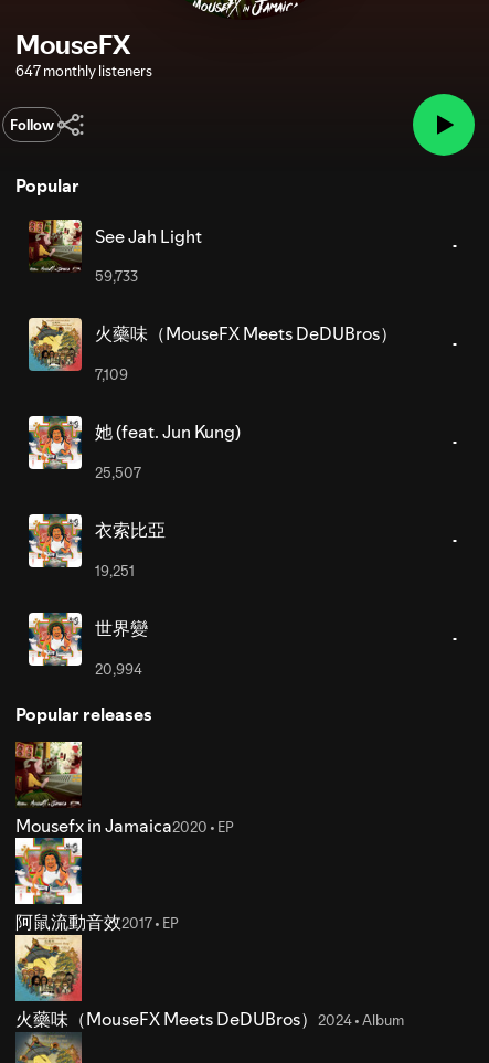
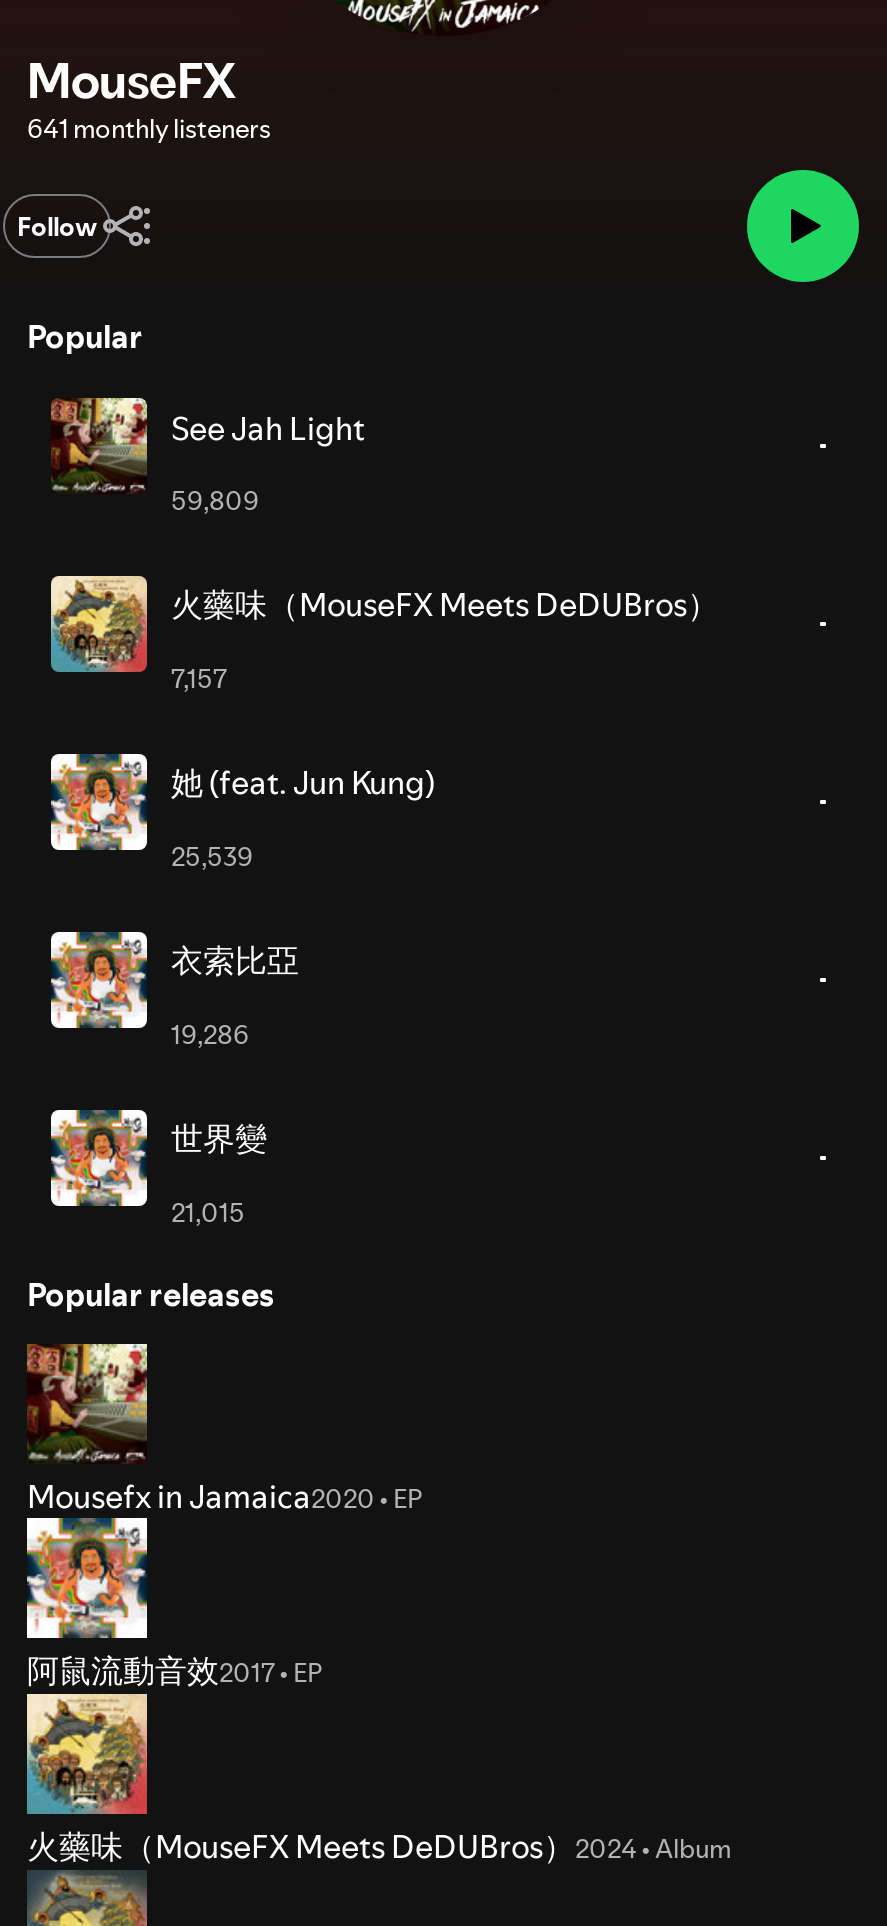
[15,61,152,81] 647 monthly listeners -> [27,110,271,146] 641 monthly listeners
[95,266,138,286] 59,733 -> [171,482,259,518] 59,809
[95,364,128,384] 7,109 -> [171,660,227,696] 7,157
[95,463,141,483] 25,507 -> [171,838,253,874] 25,539
[95,561,135,581] 19,251 -> [171,1016,249,1052] 19,286
[95,659,142,679] 20,994 -> [171,1194,245,1230] 21,015

